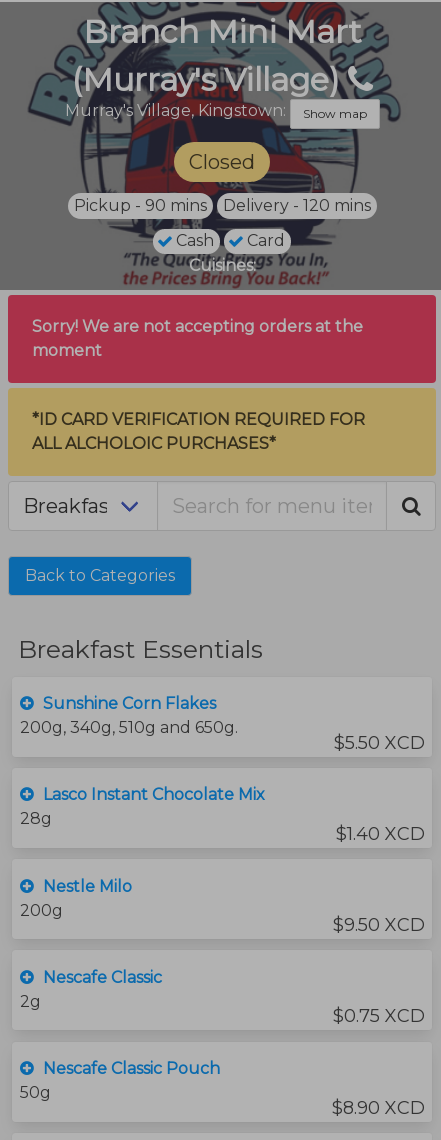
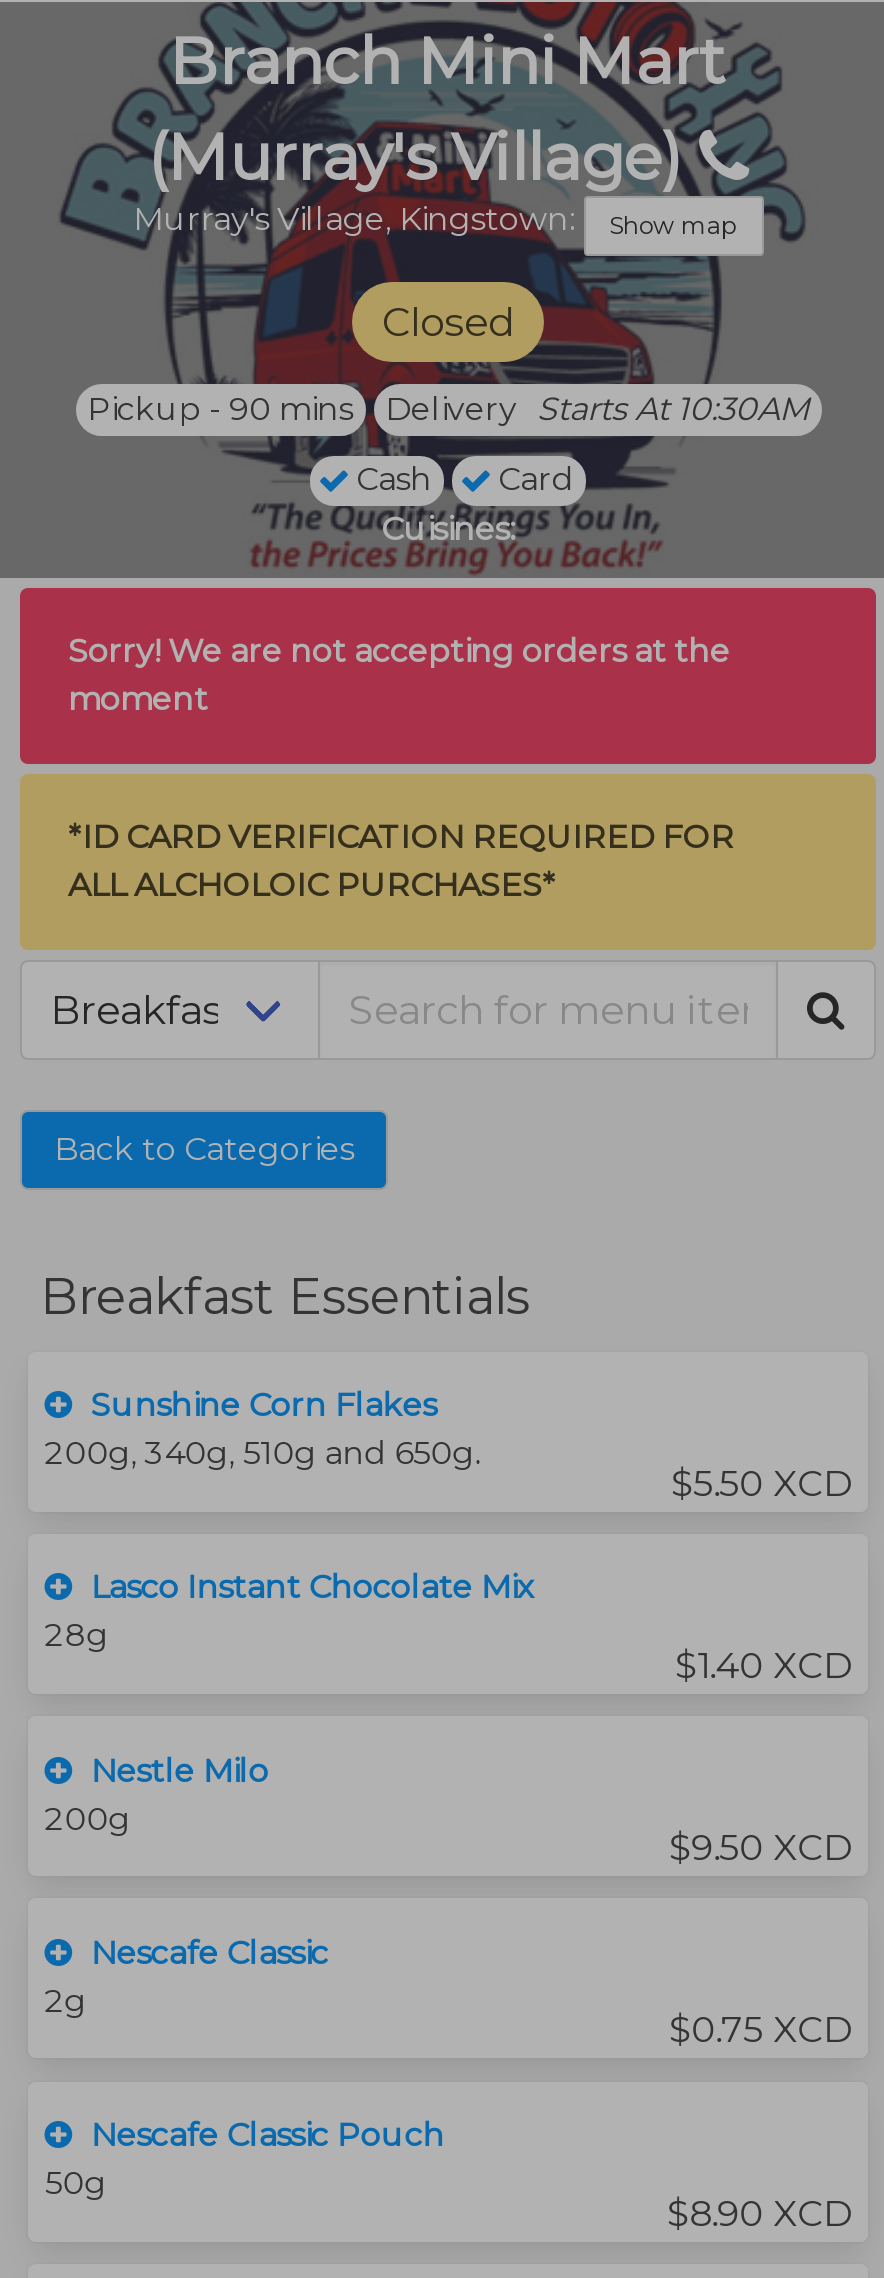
[222,196,370,215] Delivery - 120 mins -> [385,390,809,428] Delivery Starts At 10:30AM

